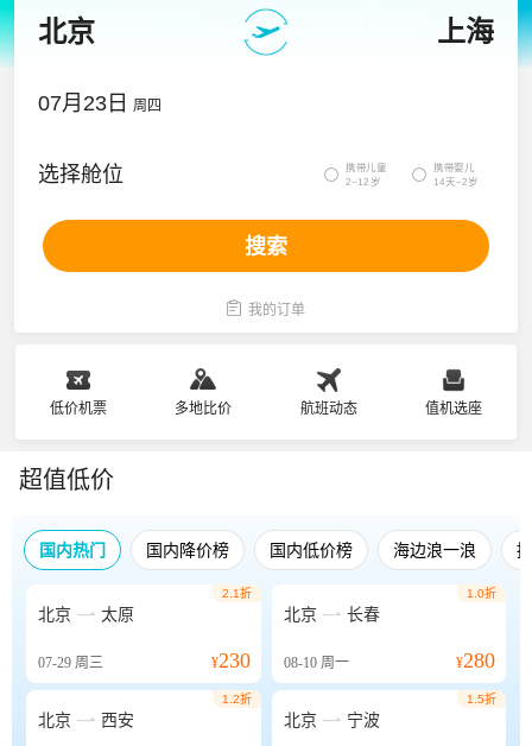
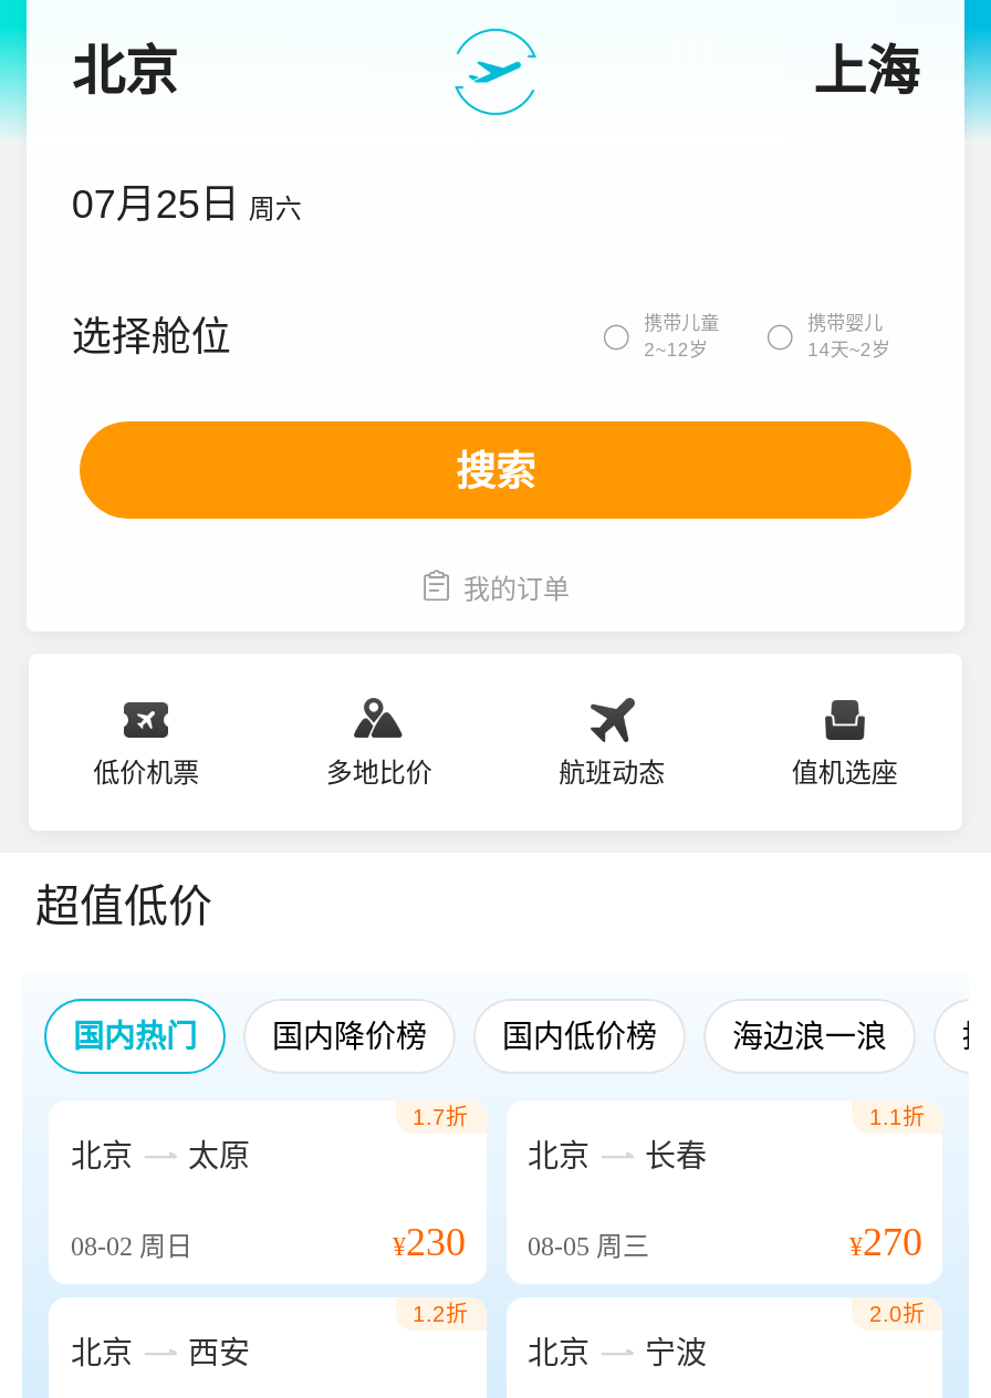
[38,91,162,115] 07月23日 周四 -> [71,182,302,227] 07月25日 周六
[221,587,251,600] 2.1折 -> [413,1105,468,1129] 1.7折
[467,587,496,600] 1.0折 -> [869,1105,925,1129] 1.1折
[38,655,103,671] 07-29周三 -> [71,1231,192,1262] 08-02周日
[211,649,349,672] ¥230 08-10周一 -> [393,1220,649,1264] ¥230 08-05周三
[456,649,495,672] ¥280 -> [849,1220,922,1264] ¥270
[467,693,496,706] 1.5折 -> [869,1302,925,1326] 2.0折

